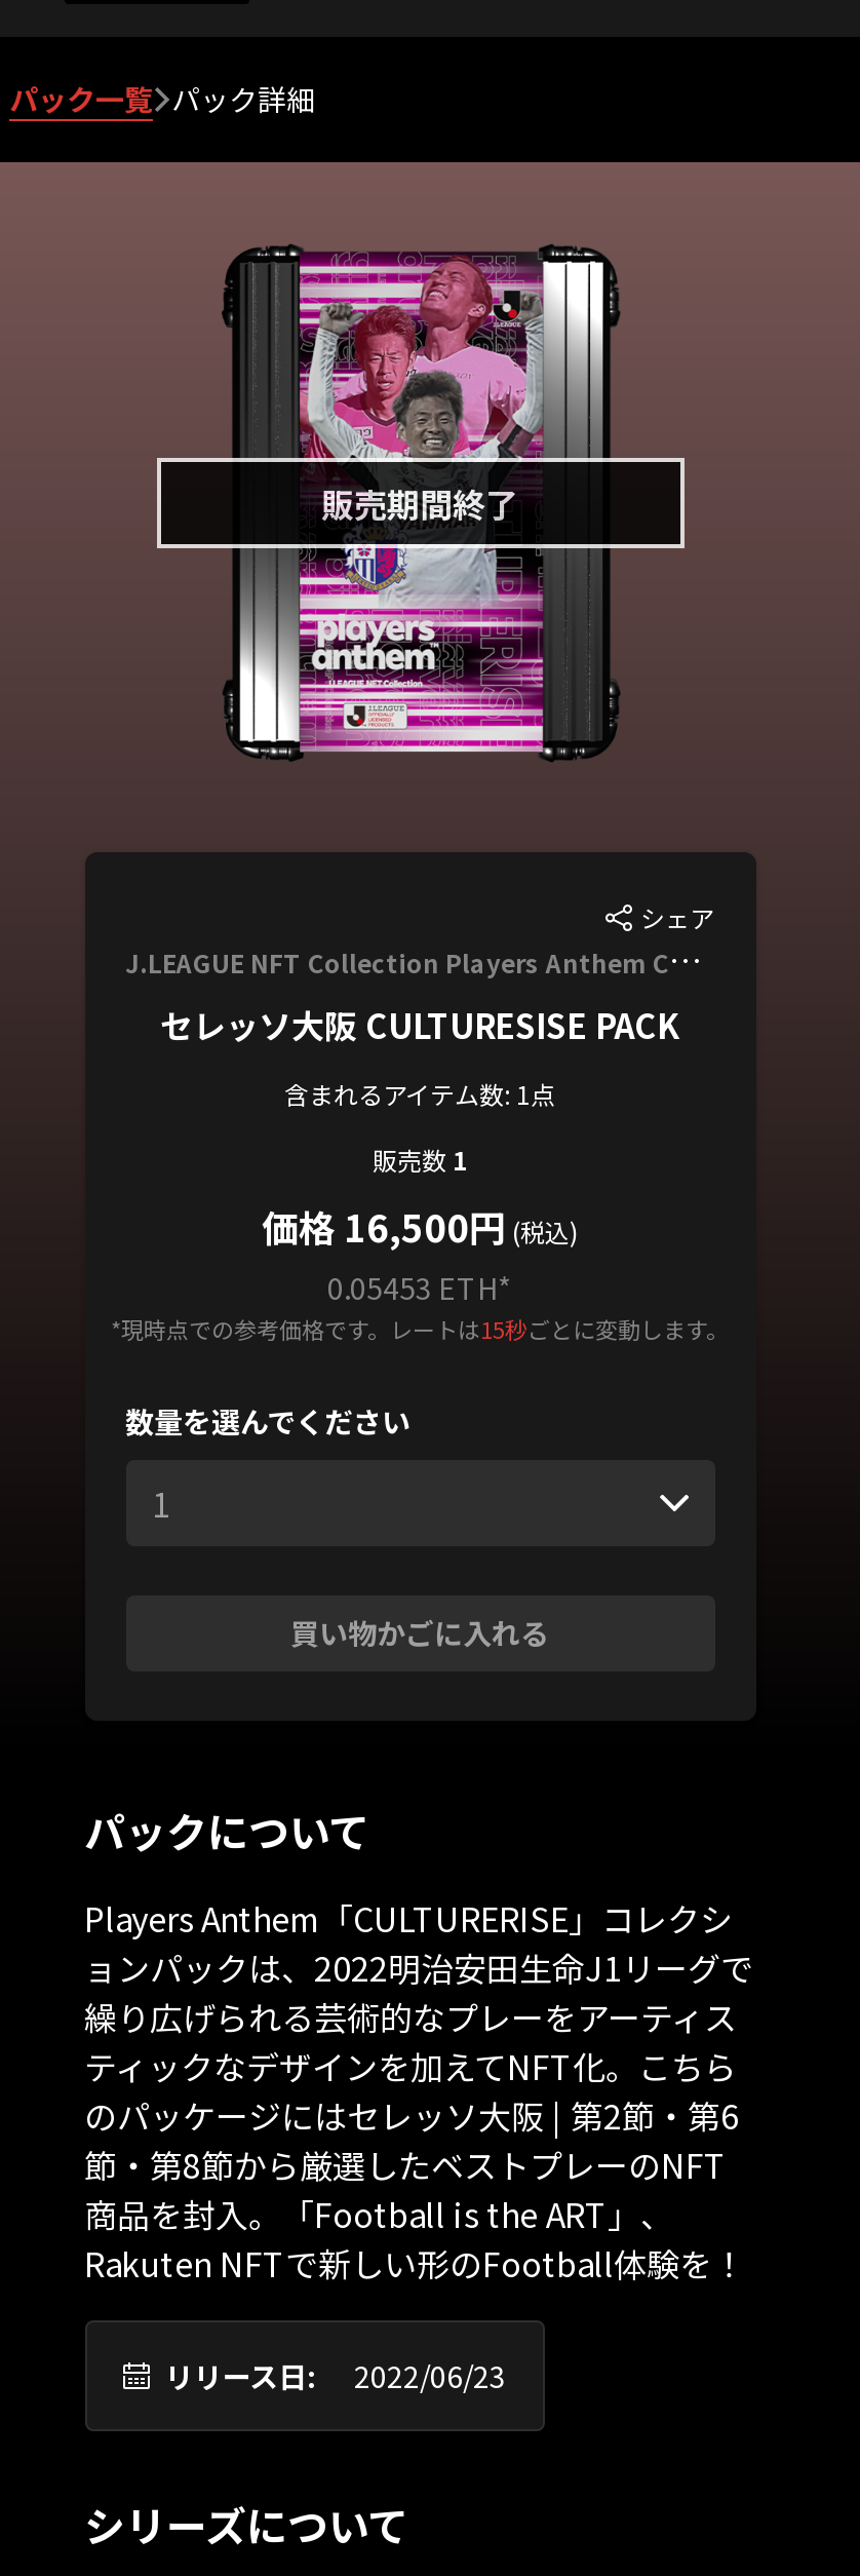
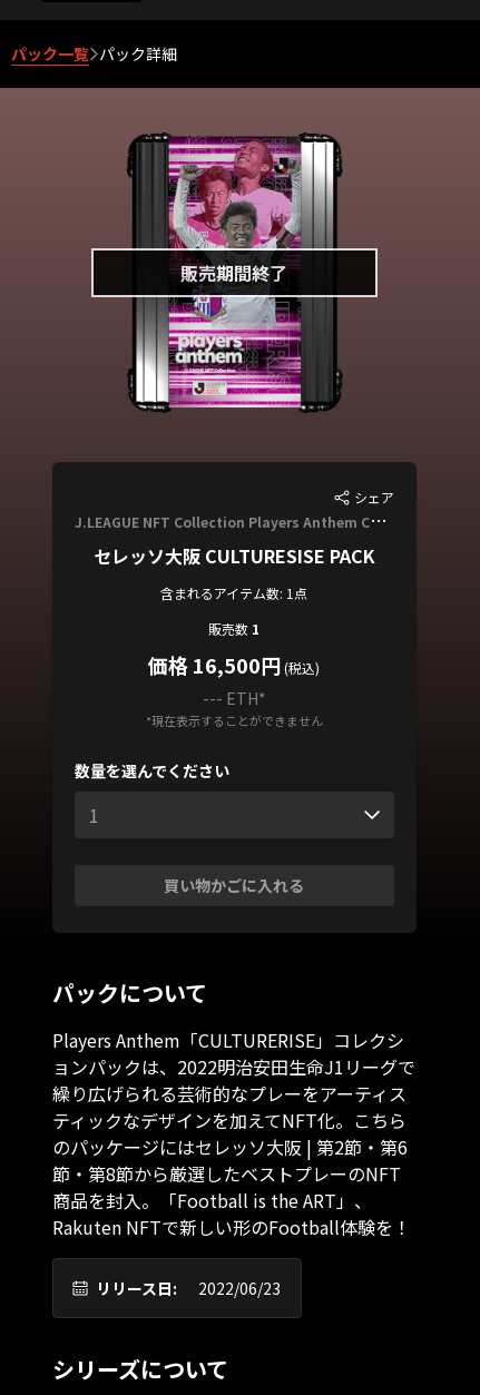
[111,1267,729,1345] 0.05453 ETH* | *現時点での参考価格です。レートは15秒ごとに変動します。 -> [145,687,322,729] --- ETH* | *現在表示することができません

